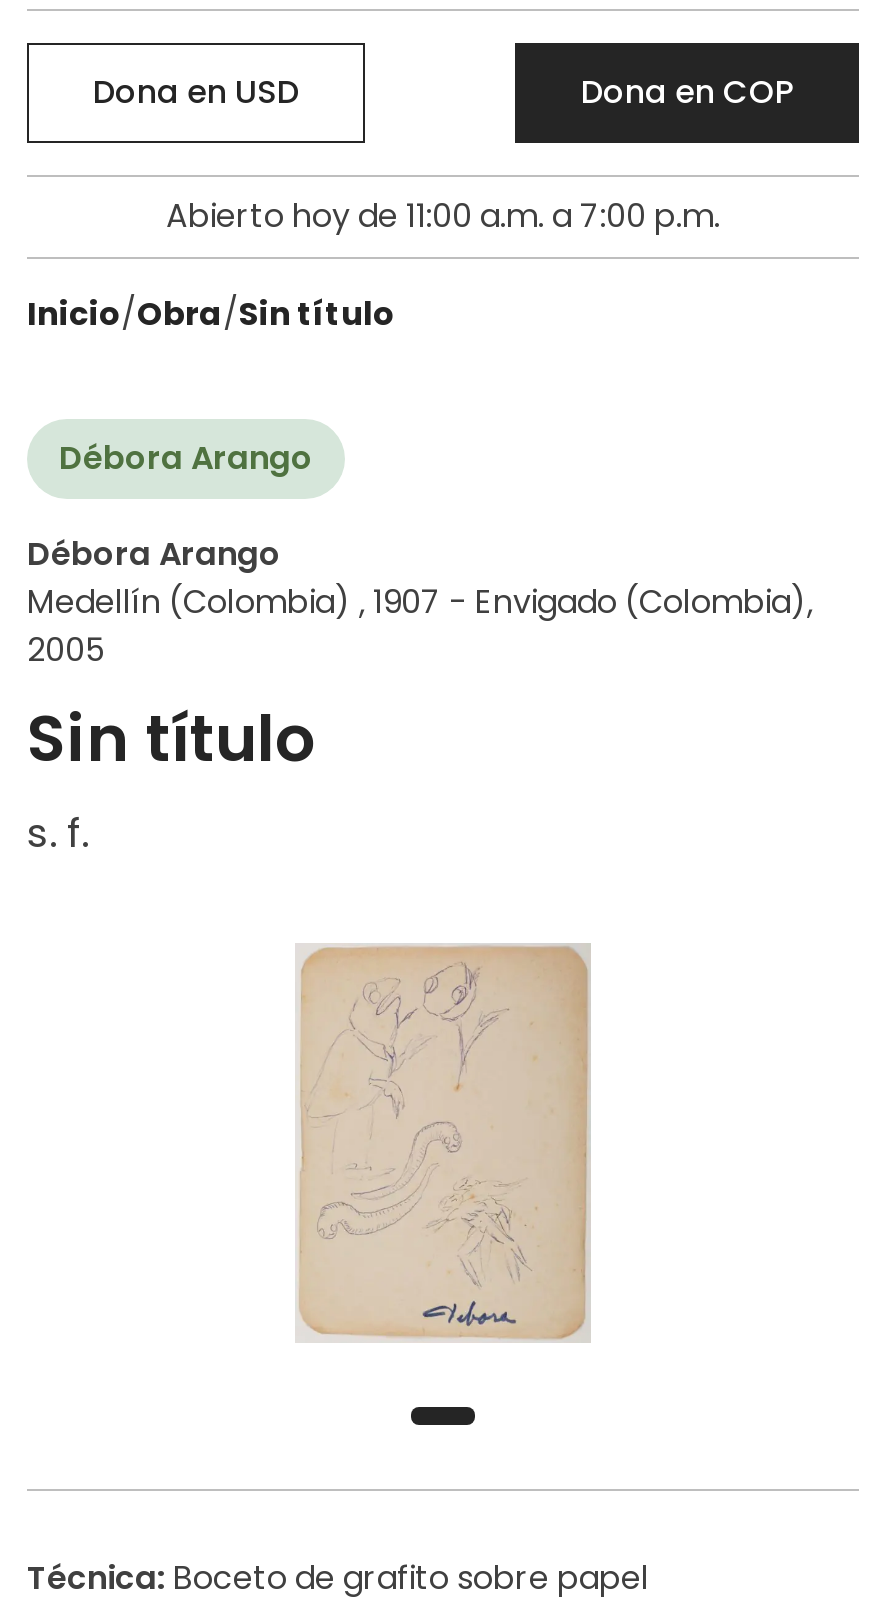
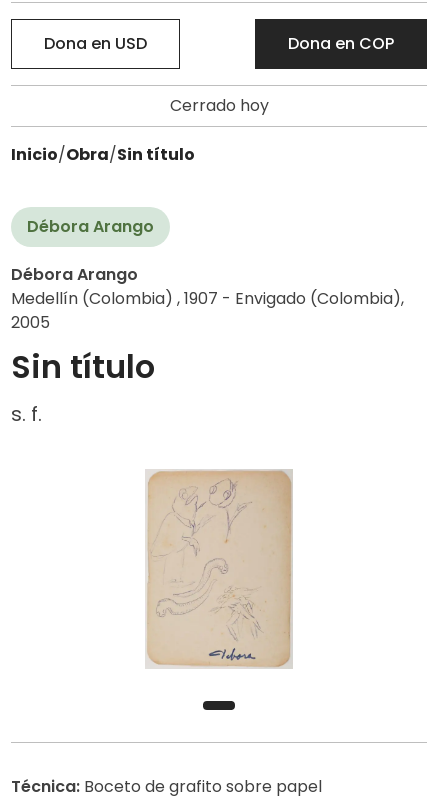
[166,193,720,239] Abierto hoy de 11:00 a.m. a 7:00 p.m. -> [169,94,268,117] Cerrado hoy

